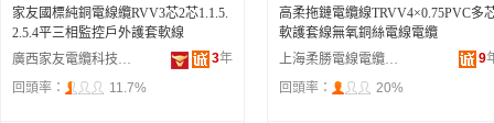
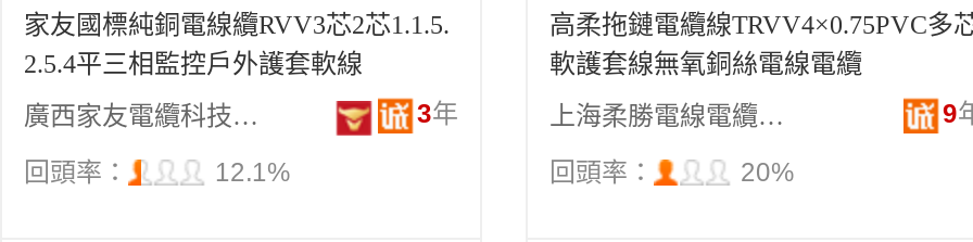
[109,80,147,96] 11.7% -> [215,157,291,188] 12.1%

